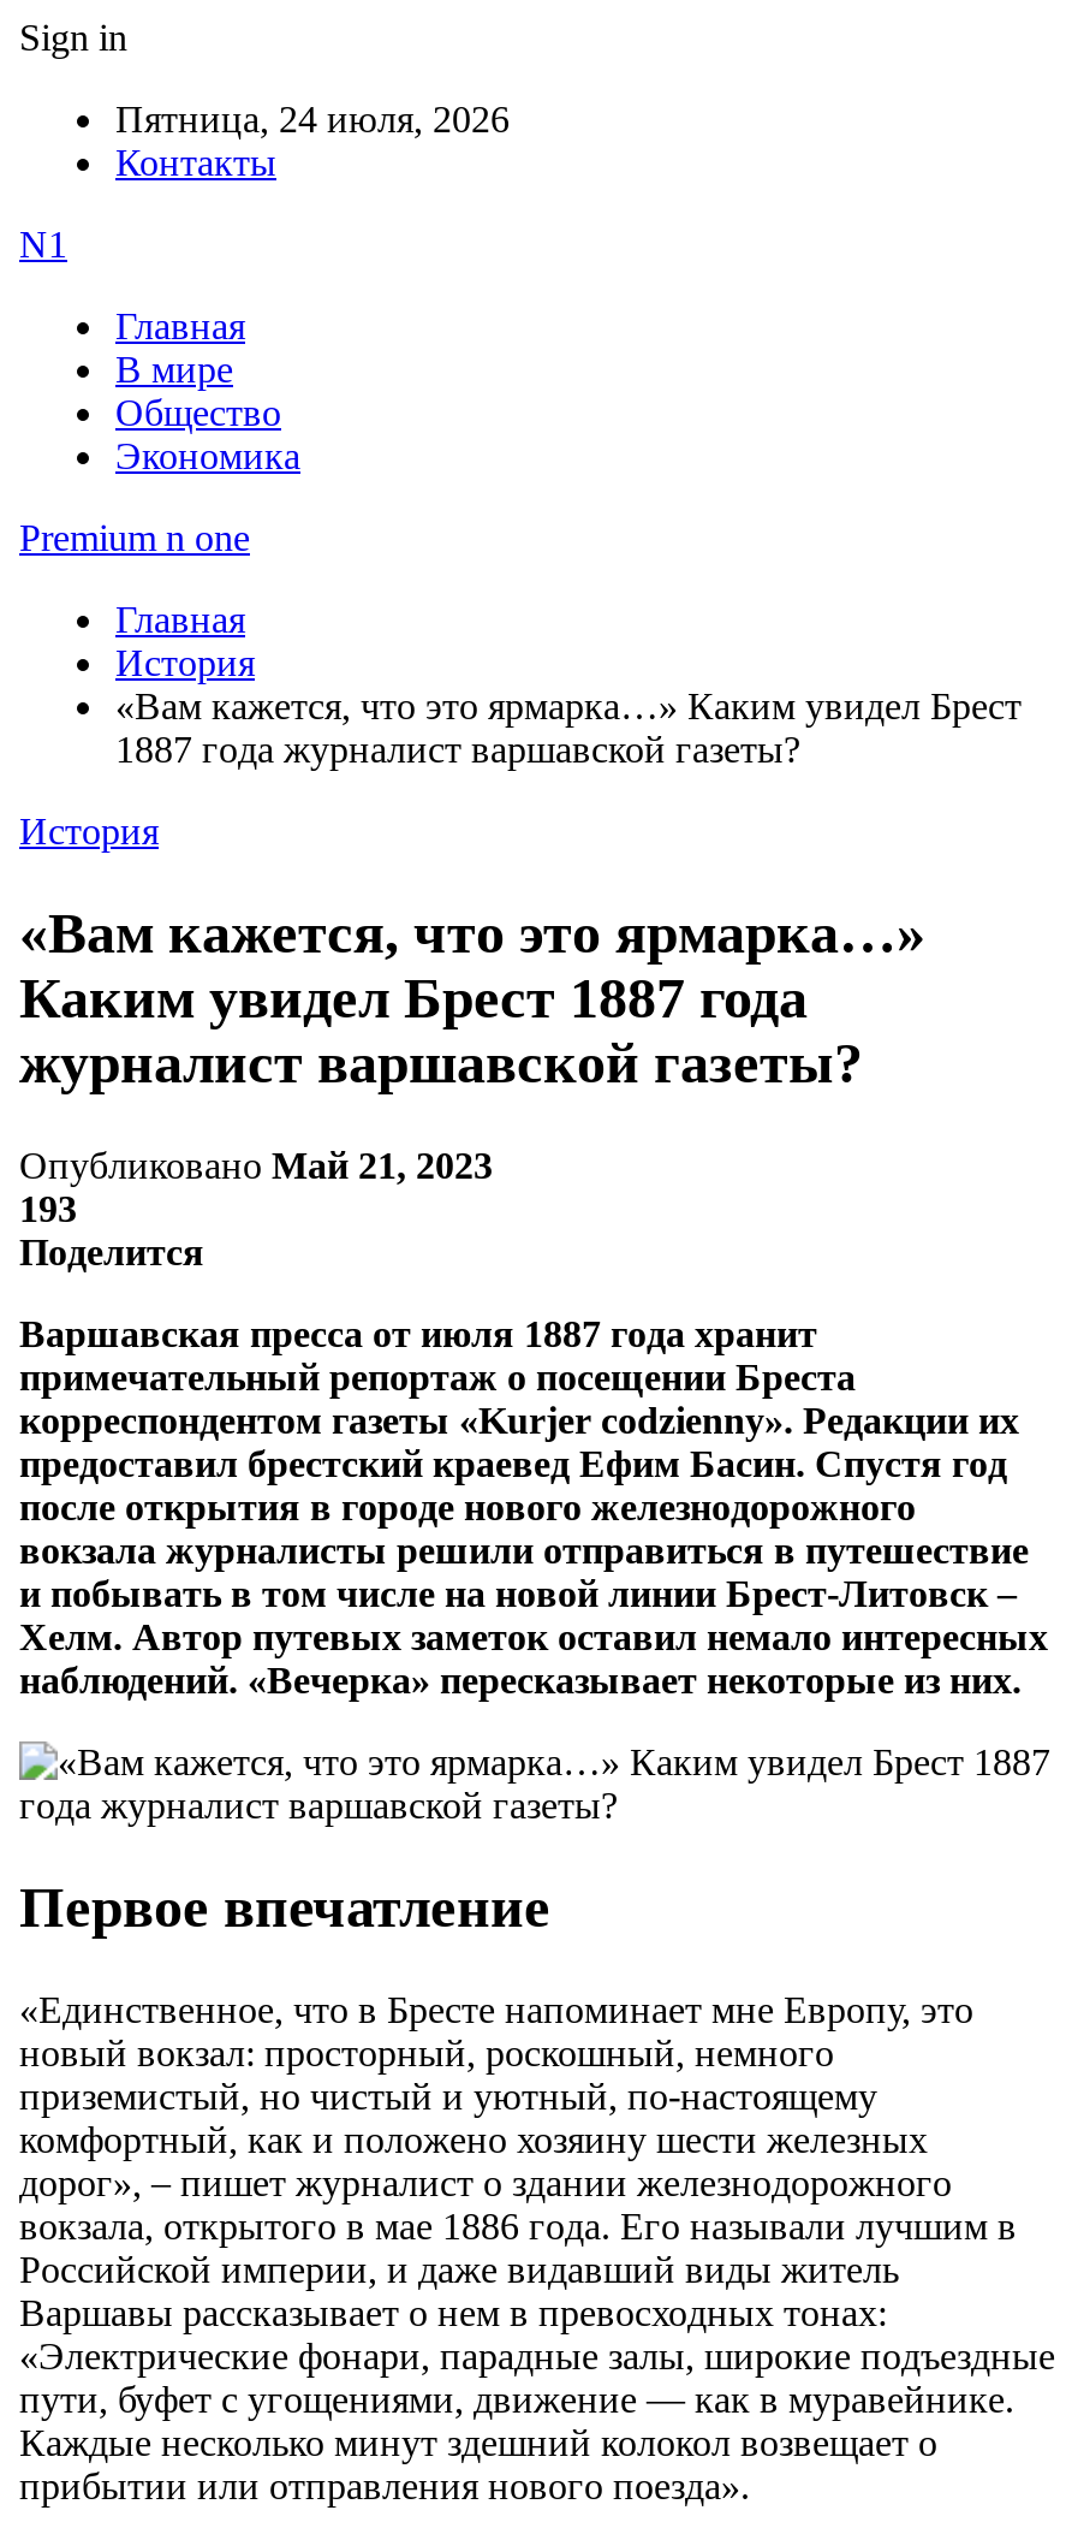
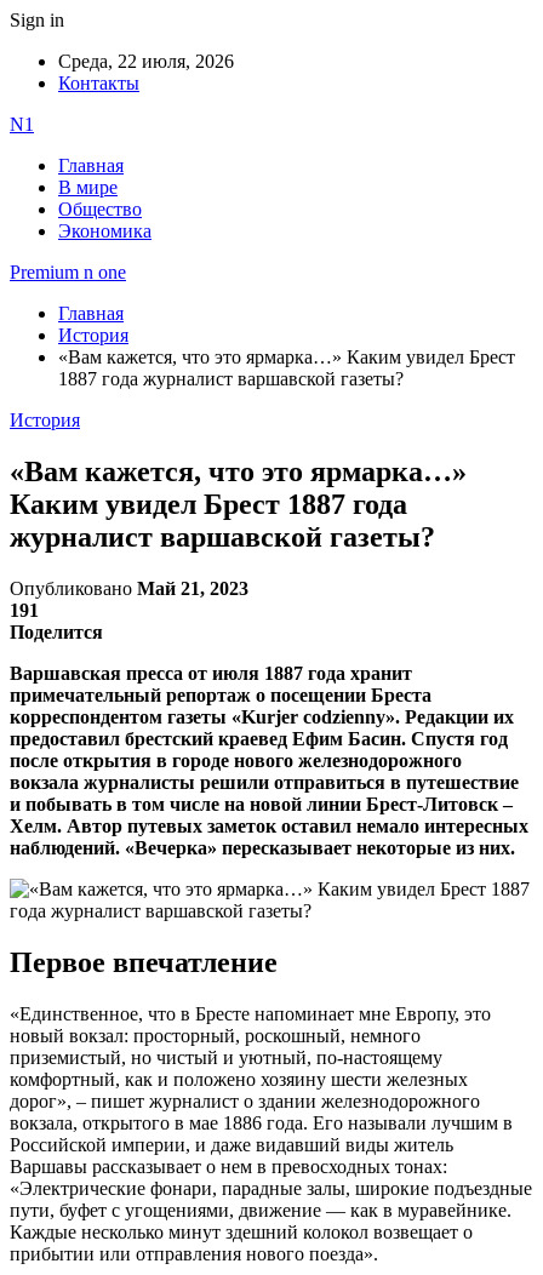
[115,99,510,140] Пятница, 24 июля, 2026 -> [58,51,234,72] Среда, 22 июля, 2026
[19,1188,77,1229] 193 -> [10,600,39,620] 191

